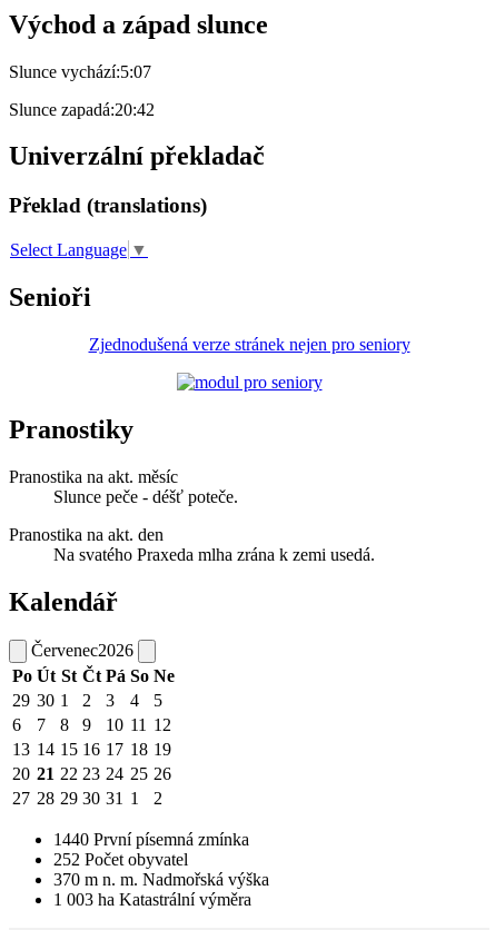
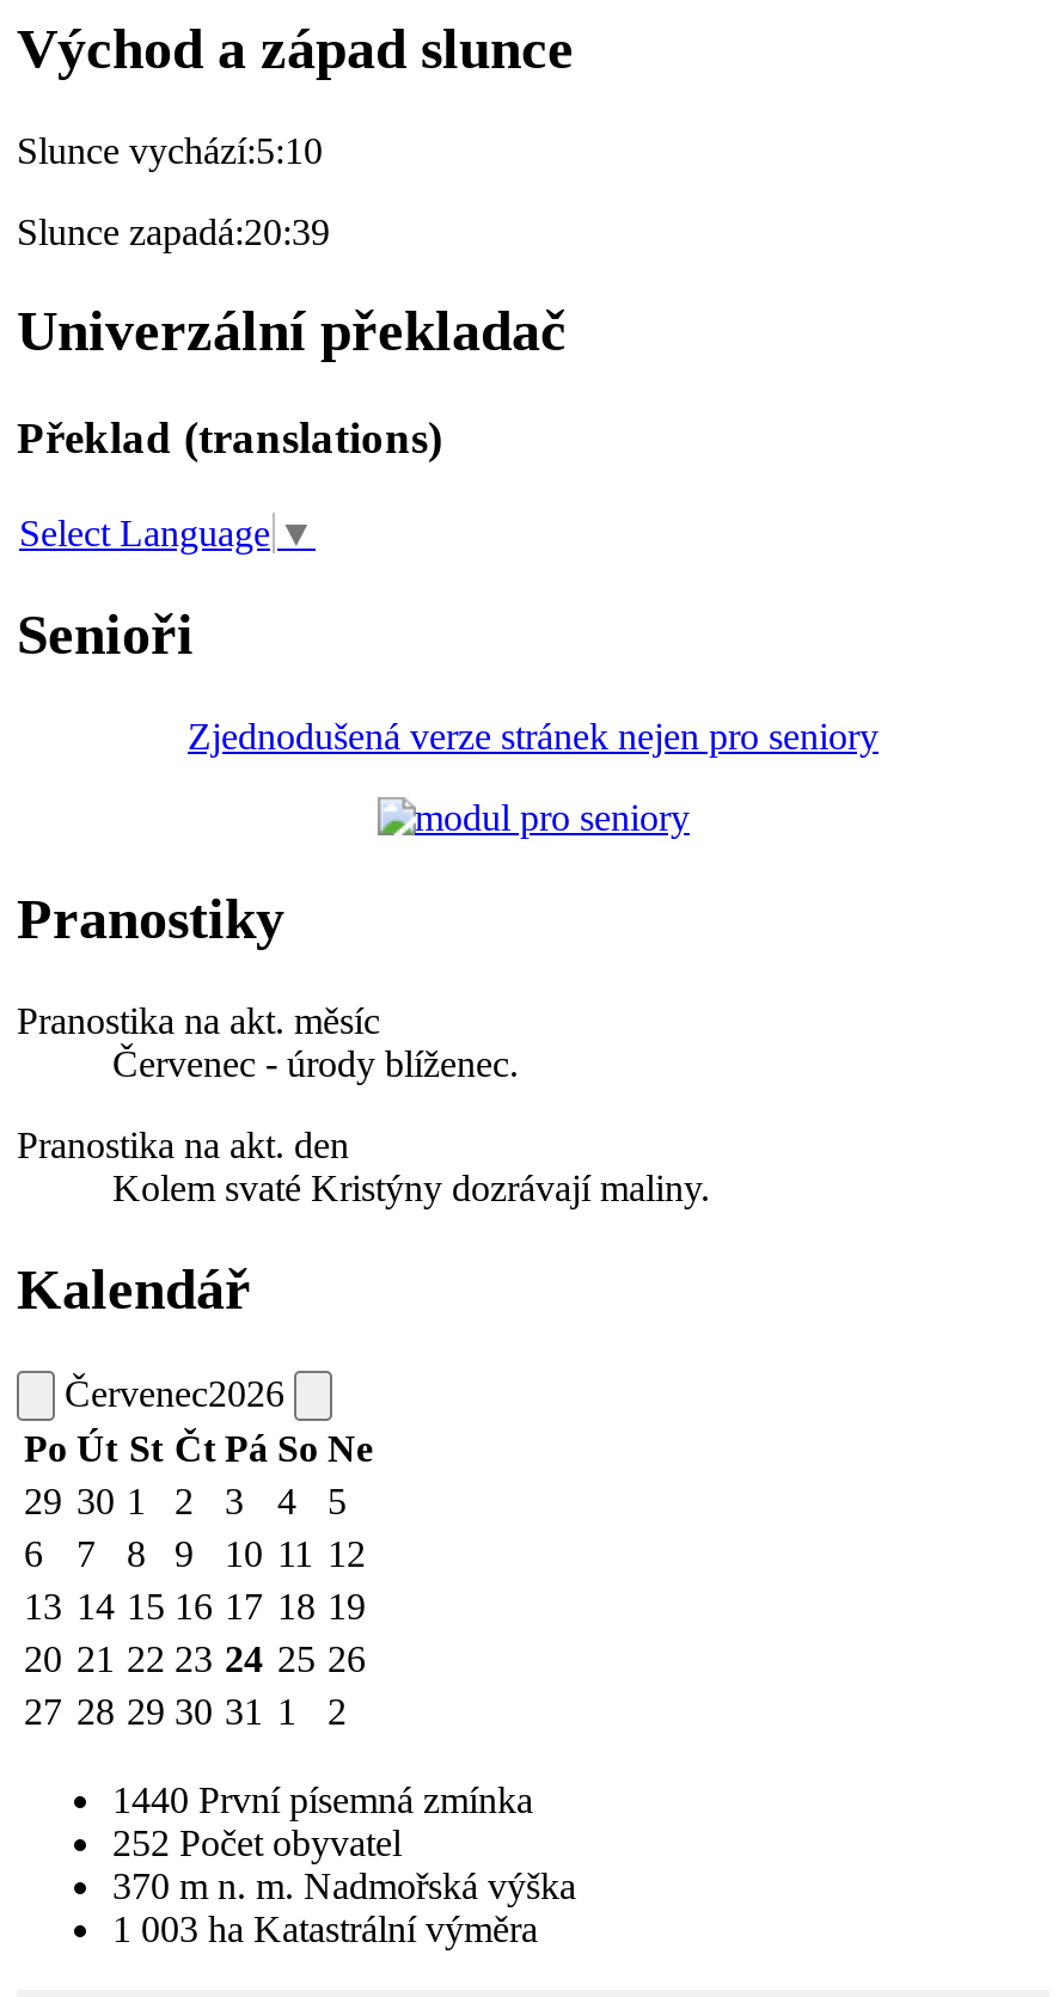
[9,62,151,81] Slunce vychází:5:07 -> [17,129,323,170] Slunce vychází:5:10
[9,100,155,118] Slunce zapadá:20:42 -> [17,210,330,251] Slunce zapadá:20:39
[53,487,238,506] Slunce peče - déšť poteče. -> [112,1043,519,1084] Červenec - úrody blíženec.
[53,545,375,564] Na svatého Praxeda mlha zrána k zemi usedá. -> [112,1168,710,1208] Kolem svaté Kristýny dozrávají maliny.

